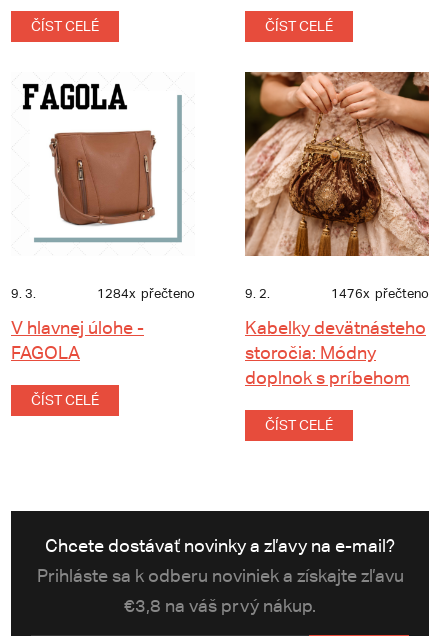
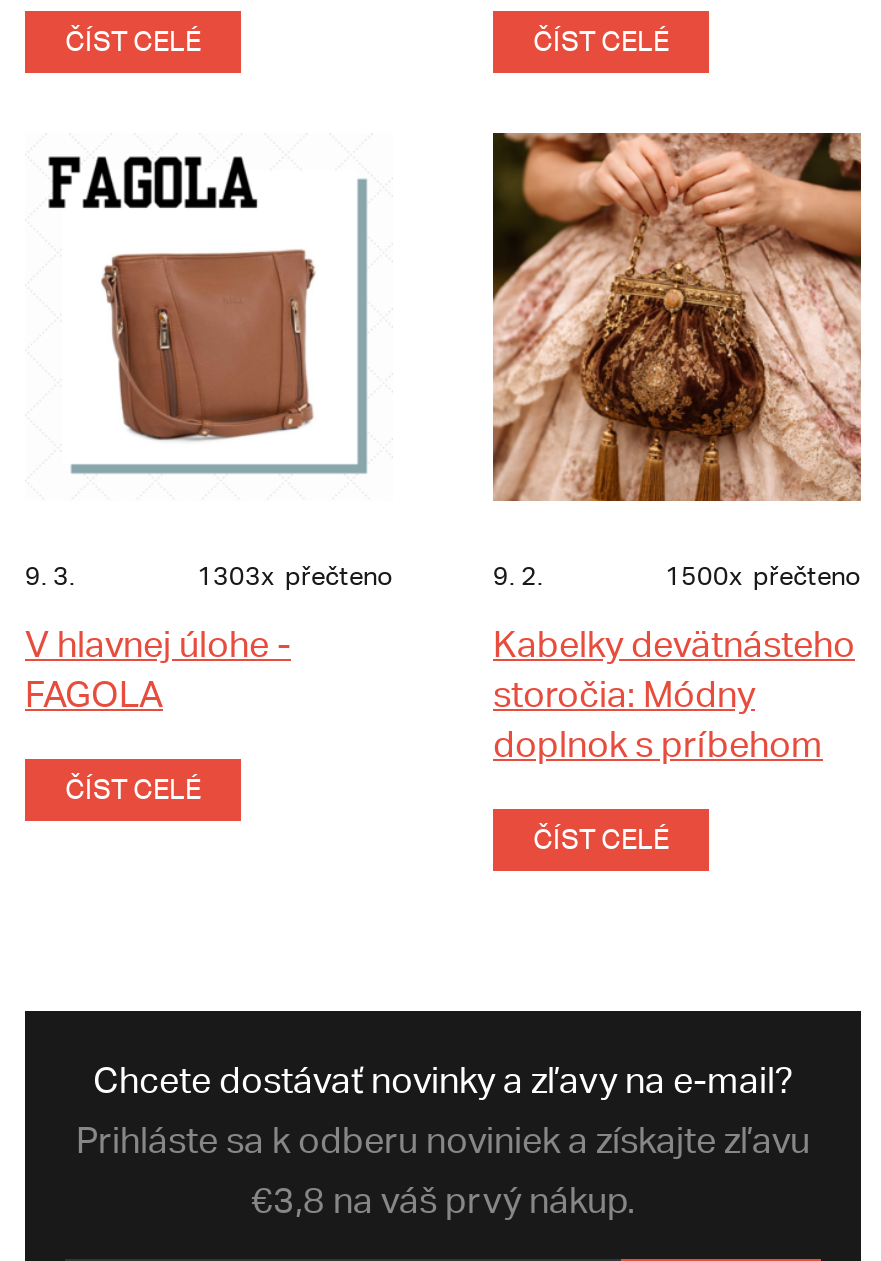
[97,286,195,301] 1284x přečteno -> [197,561,393,591] 1303x přečteno
[331,286,429,301] 1476x přečteno -> [665,561,861,591] 1500x přečteno

